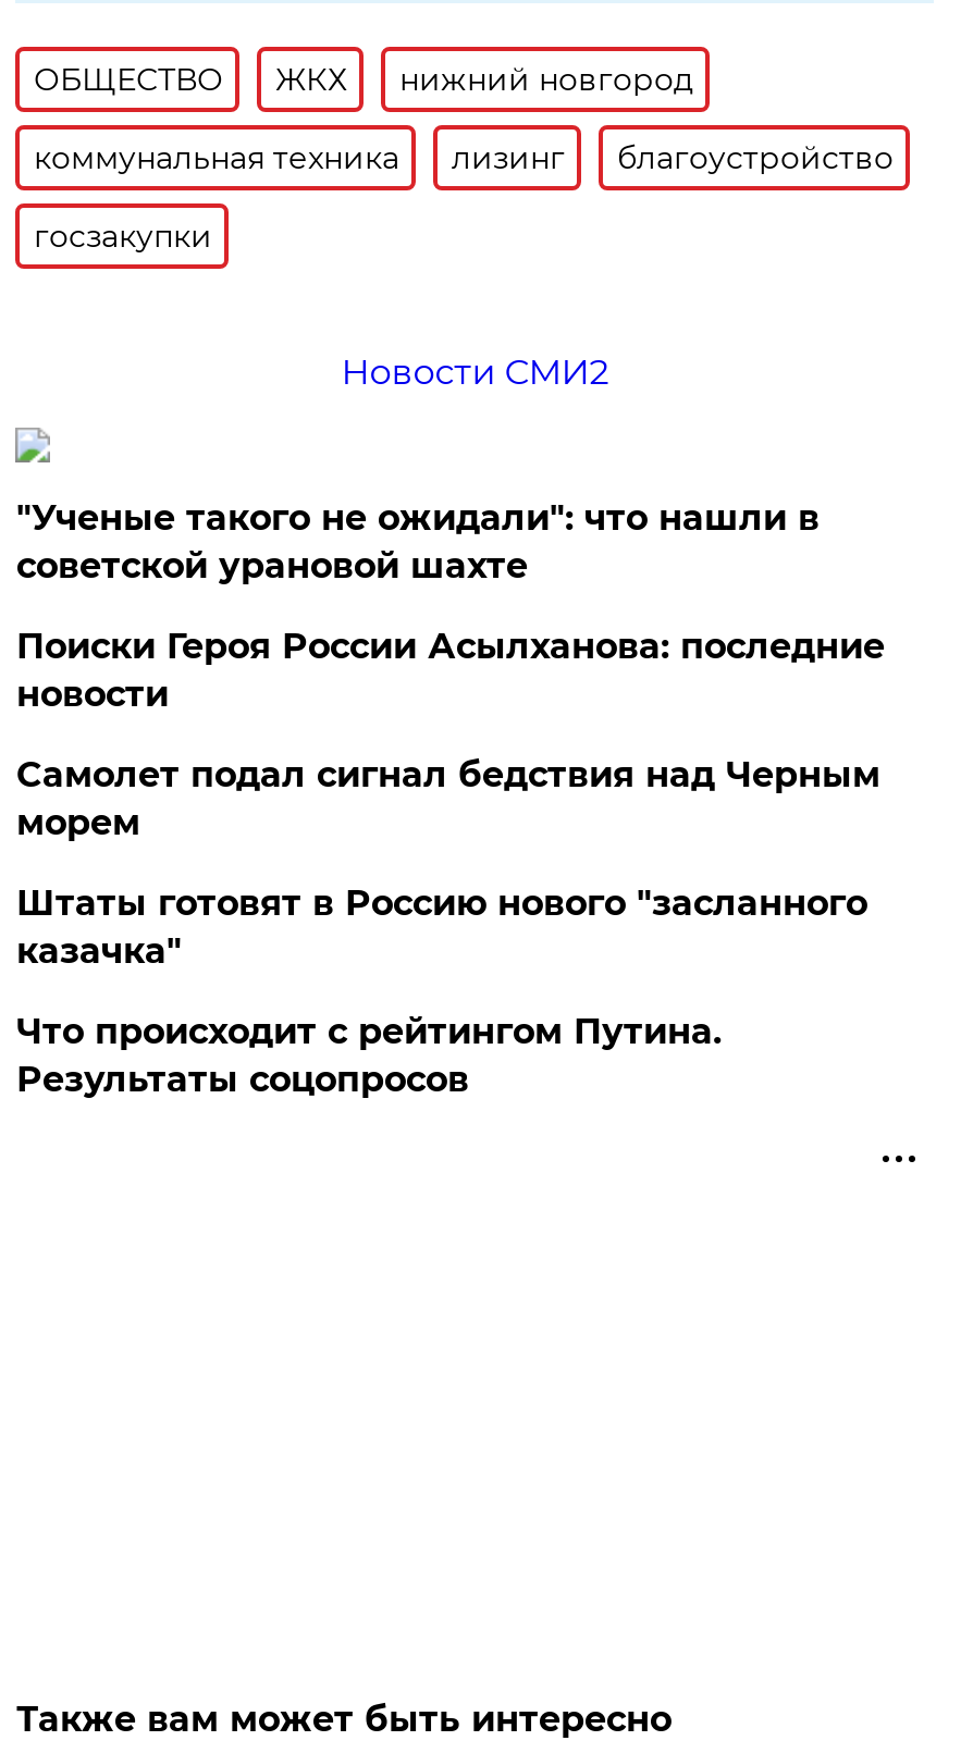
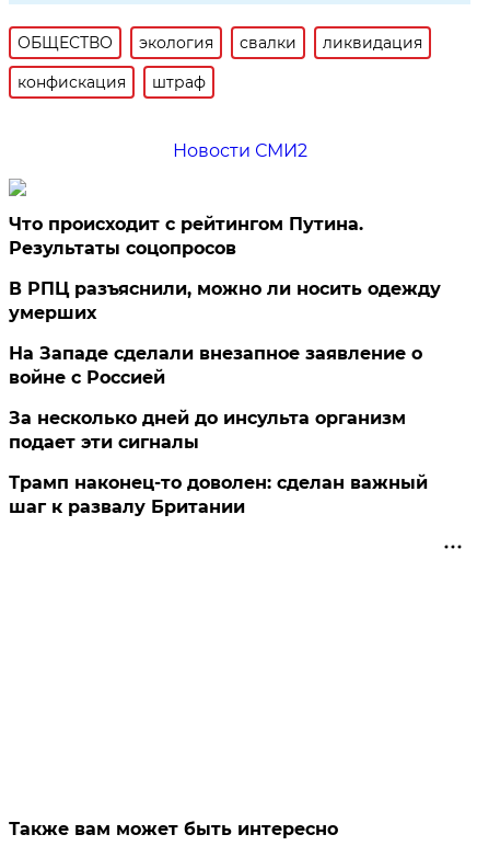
[34,60,893,256] ЖКХ | нижний новгород | коммунальная техника | лизинг | благоустройство | госзакупки -> [18,33,423,92] экология | свалки | ликвидация | конфискация | штраф
[16,497,885,972] "Ученые такого не ожидали": что нашли в | советской урановой шахте | Поиски Героя России Асылханова: последние | новости | Самолет подал сигнал бедствия над Черным | морем | Штаты готовят в Россию нового "засланного | казачка" -> none
moved [16,1011,721,1100] -> [9,214,364,259]: Что происходит с рейтингом Путина. | Результаты соцопросов
none -> [9,278,441,517] В РПЦ разъяснили, можно ли носить одежду | умерших | На Западе сделали внезапное заявление о | войне с Россией | За несколько дней до инсульта организм | подает эти сигналы | Трамп наконец-то доволен: сделан важный | шаг к развалу Британии

